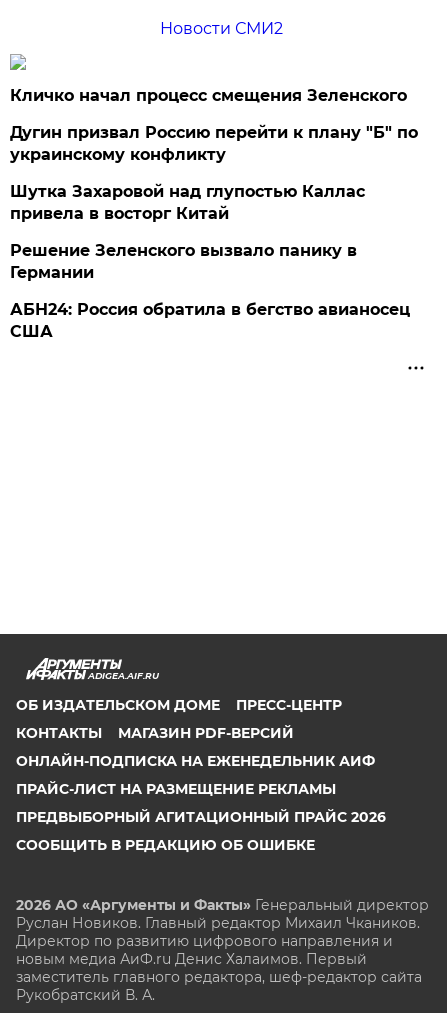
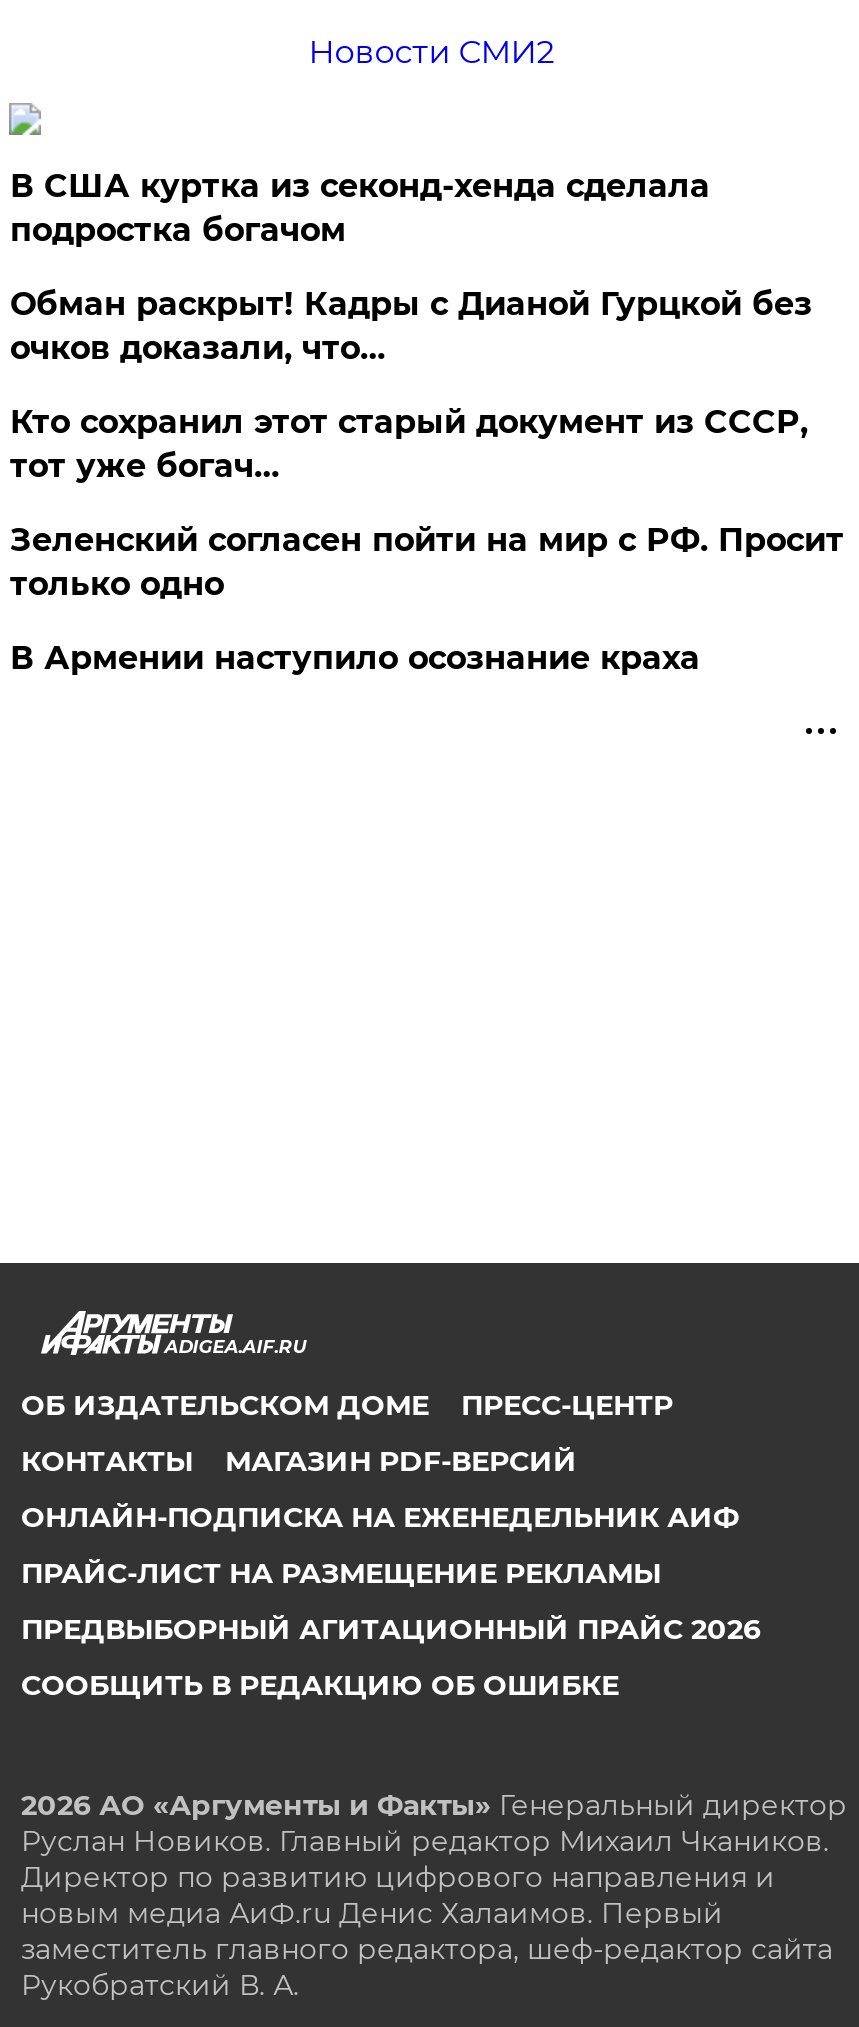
[10,86,407,105] Кличко начал процесс смещения Зеленского -> [10,167,710,249] В США куртка из секонд-хенда сделала | подростка богачом
[10,123,418,164] Дугин призвал Россию перейти к плану "Б" по | украинскому конфликту -> [10,285,812,367] Обман раскрыт! Кадры с Дианой Гурцкой без | очков доказали, что…
[10,182,365,223] Шутка Захаровой над глупостью Каллас | привела в восторг Китай -> [10,403,808,485] Кто сохранил этот старый документ из СССР, | тот уже богач…
[10,241,357,282] Решение Зеленского вызвало панику в | Германии -> [10,521,844,603] Зеленский согласен пойти на мир с РФ. Просит | только одно
[10,300,410,341] АБН24: Россия обратила в бегство авианосец | США -> [10,639,700,677] В Армении наступило осознание краха

